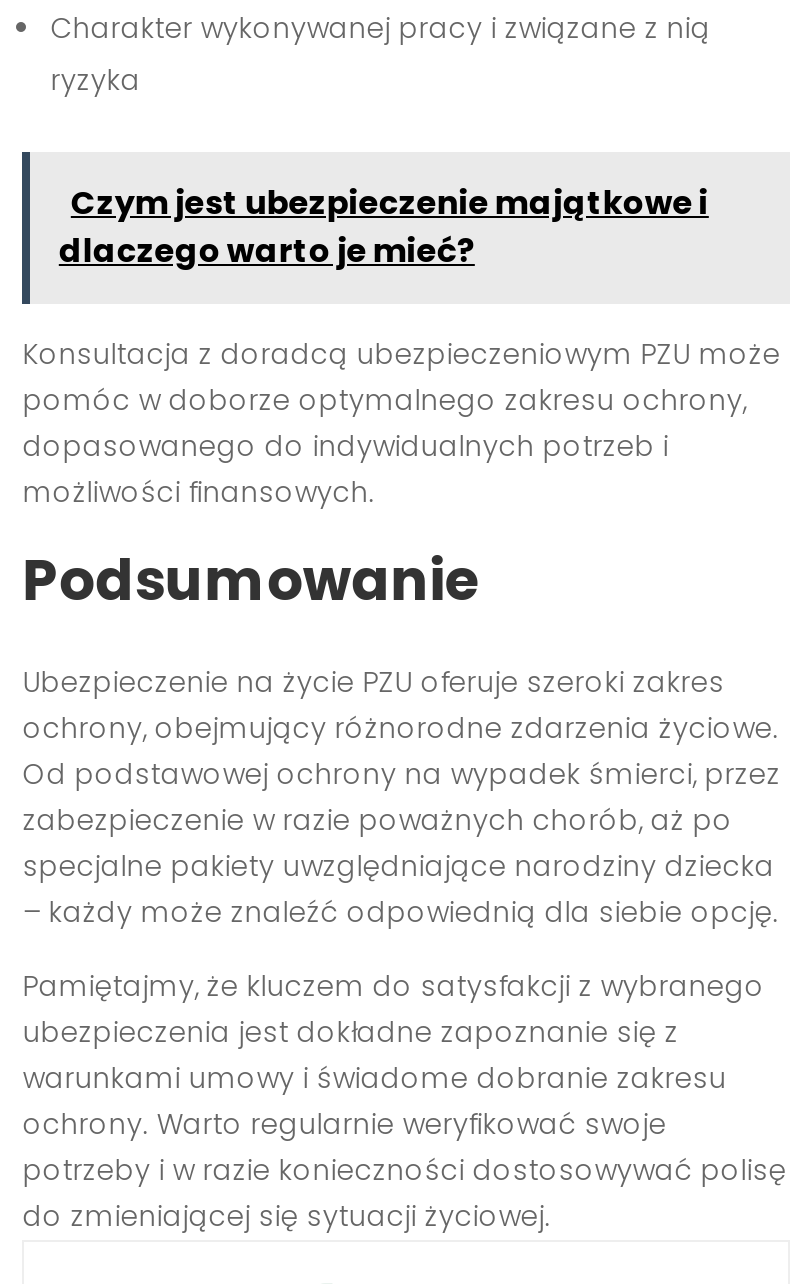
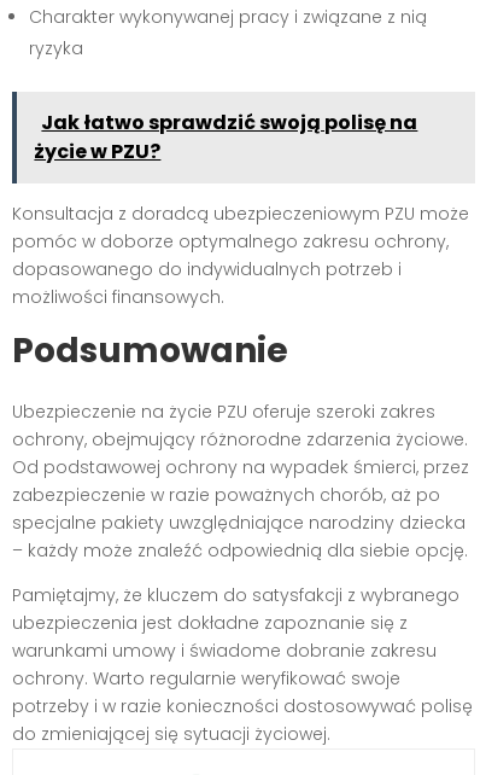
[59,180,709,274] Czym jest ubezpieczenie majątkowe i | dlaczego warto je mieć? -> [34,109,418,166] Jak łatwo sprawdzić swoją polisę na | życie w PZU?

